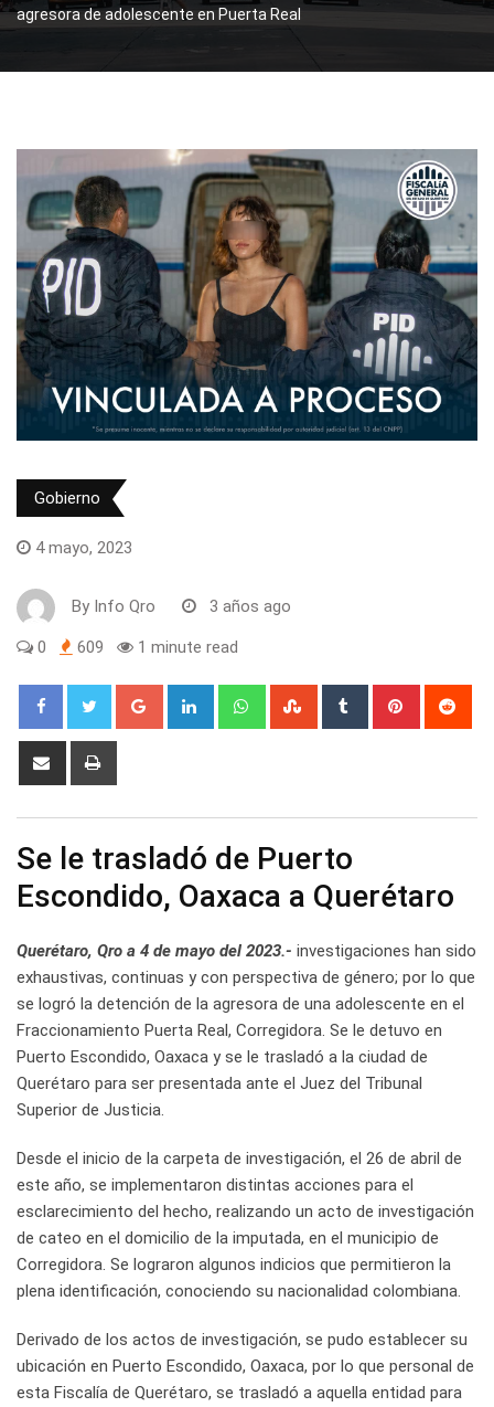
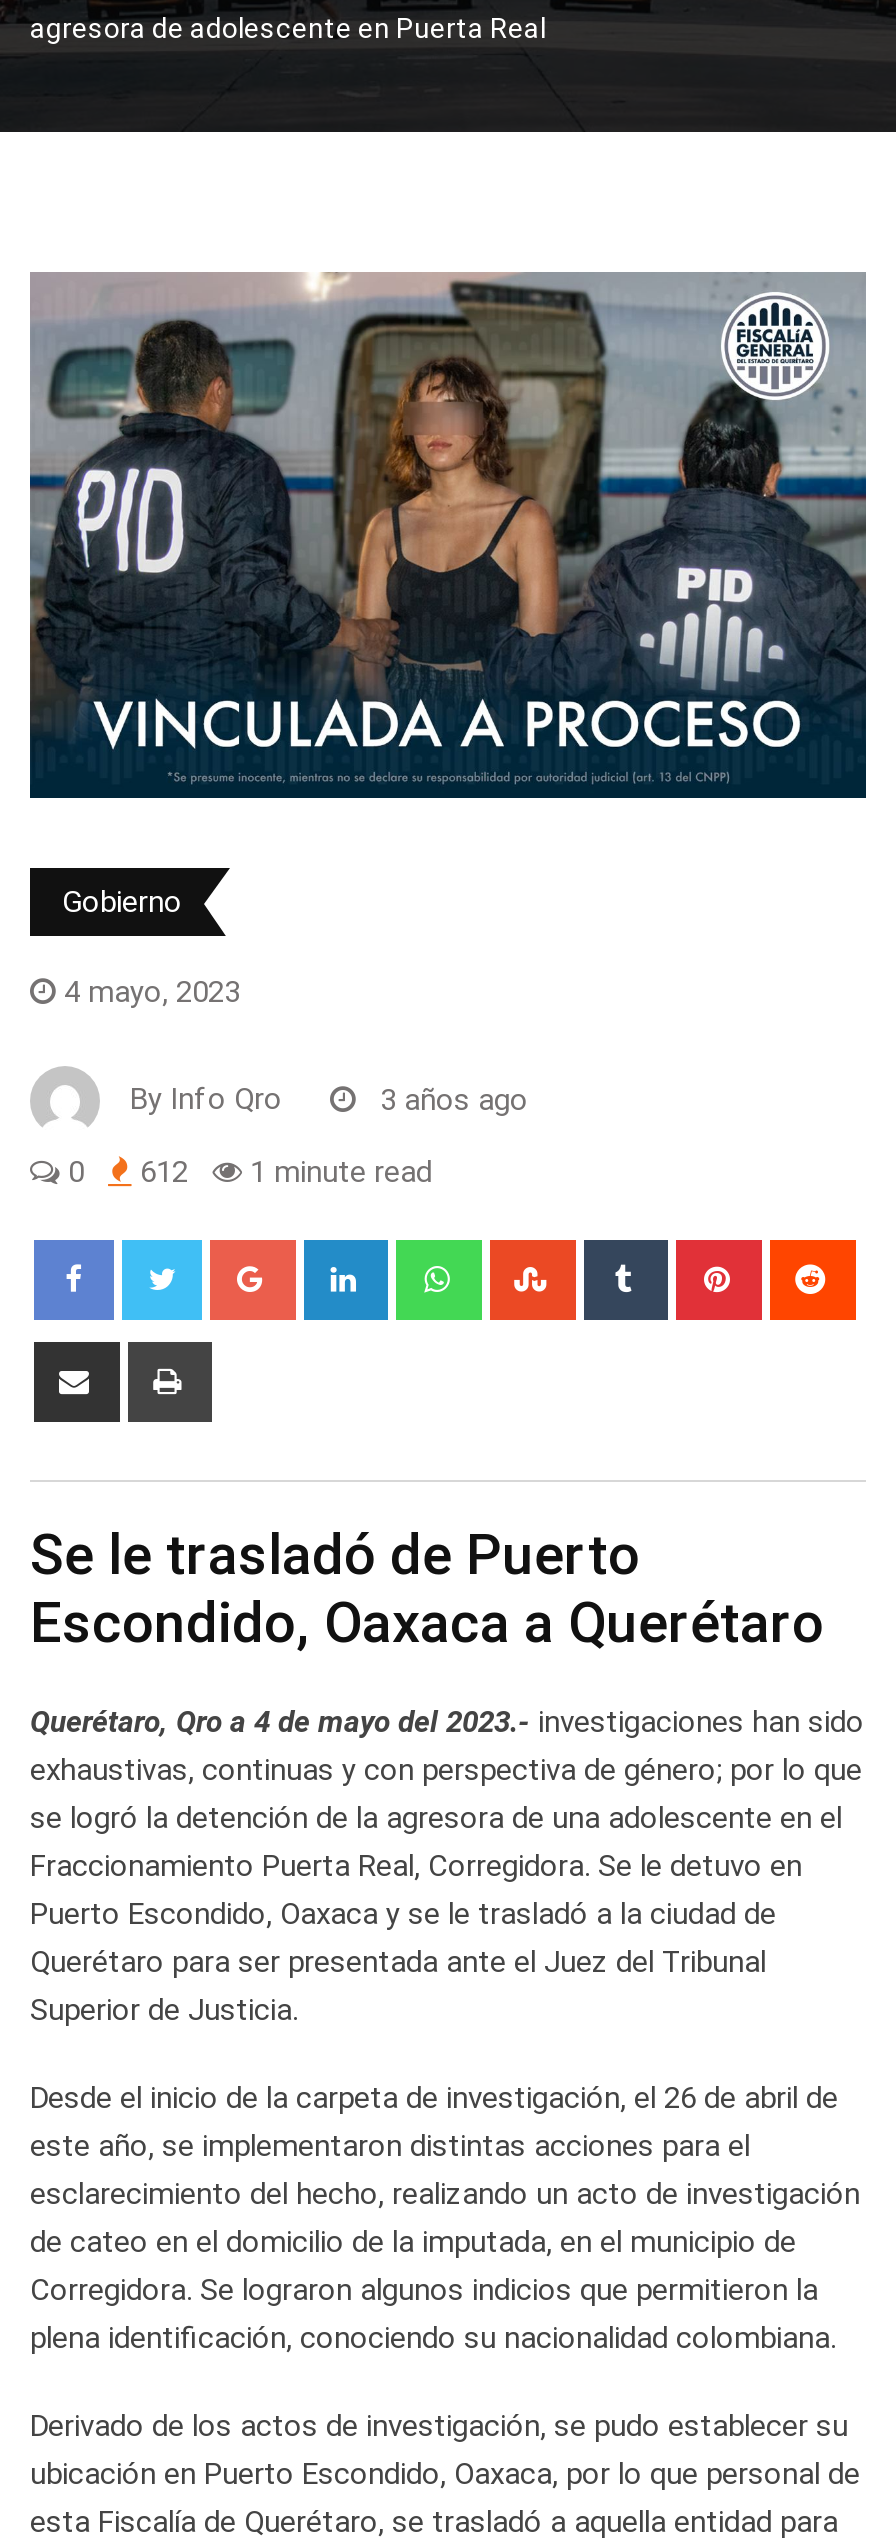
[33,637,238,657] 0 609 1 minute read -> [60,1154,432,1190] 0 612 1 minute read

